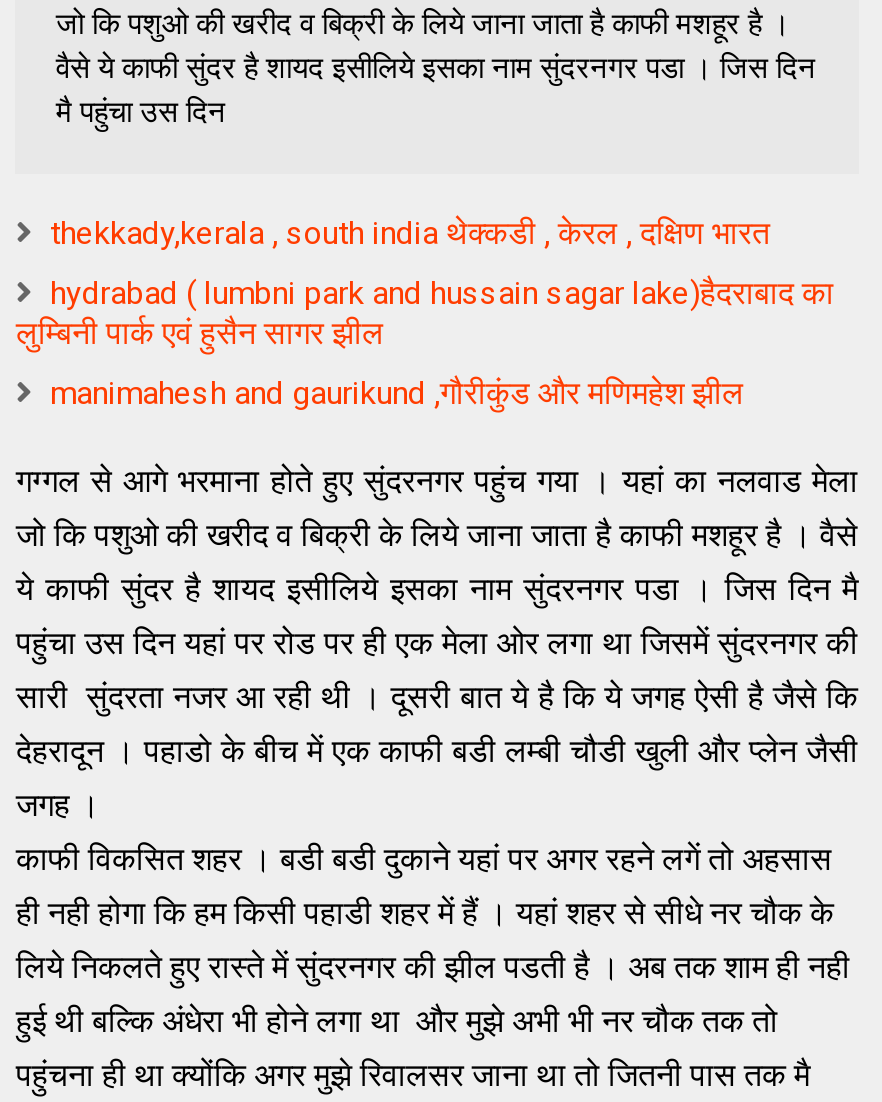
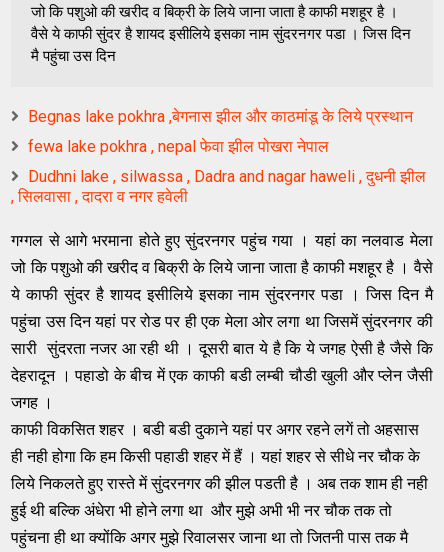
[50,214,770,252] thekkady,kerala , south india थेक्कडी , केरल , दक्षिण भारत -> [28,107,413,126] Begnas lake pokhra ,बेगनास झील और काठमांडू के लिये प्रस्थान
[16,274,834,352] hydrabad ( lumbni park and hussain sagar lake)हैदराबाद का | लुम्बिनी पार्क एवं हुसैन सागर झील -> [28,137,329,156] fewa lake pokhra , nepal फेवा झील पोखरा नेपाल
[50,374,744,412] manimahesh and gaurikund ,गौरीकुंड और मणिमहेश झील -> [11,167,426,206] Dudhni lake , silwassa , Dadra and nagar haweli , दुधनी झील | , सिलवासा , दादरा व नगर हवेली

